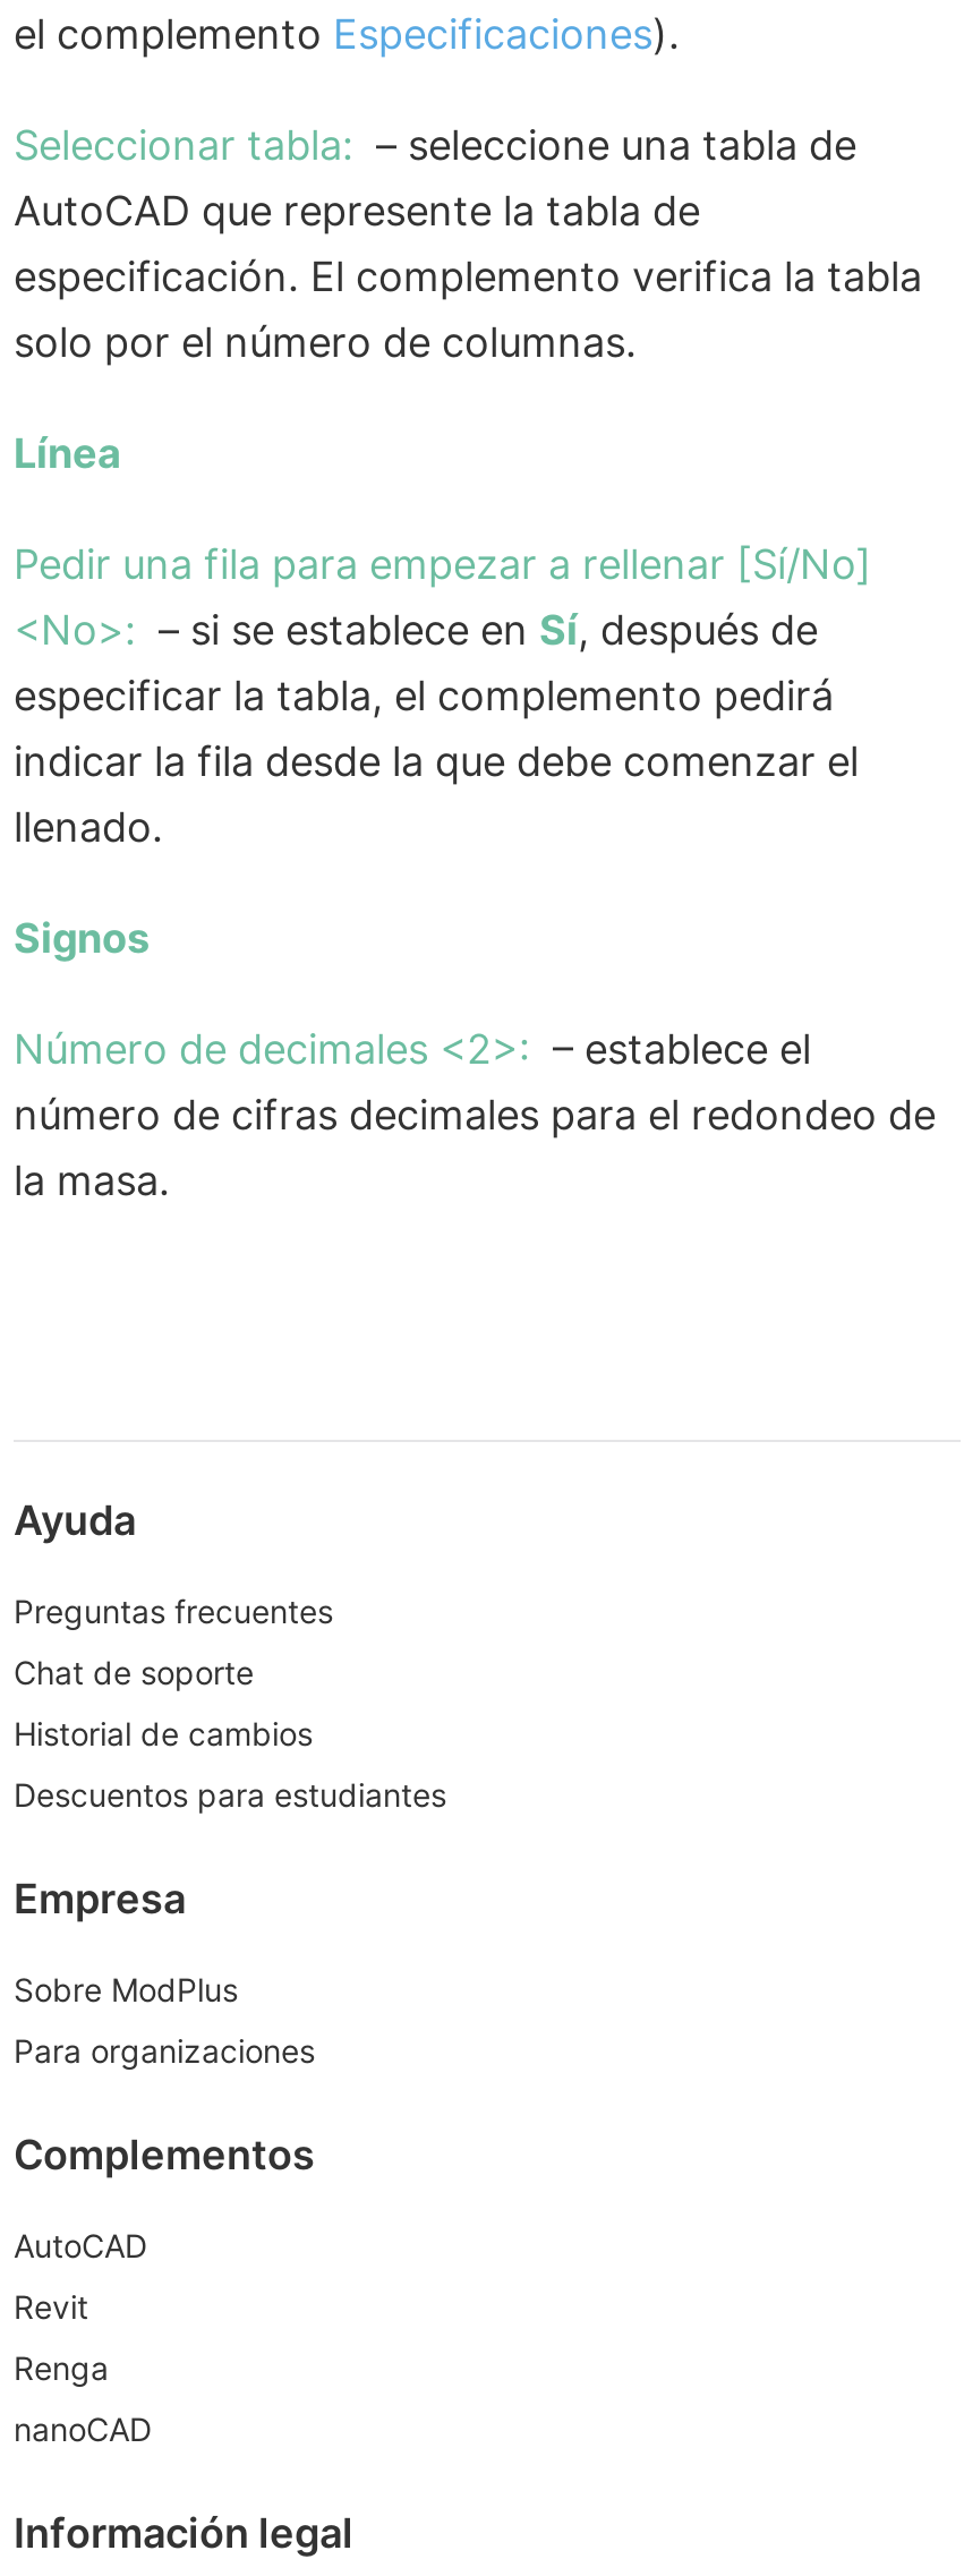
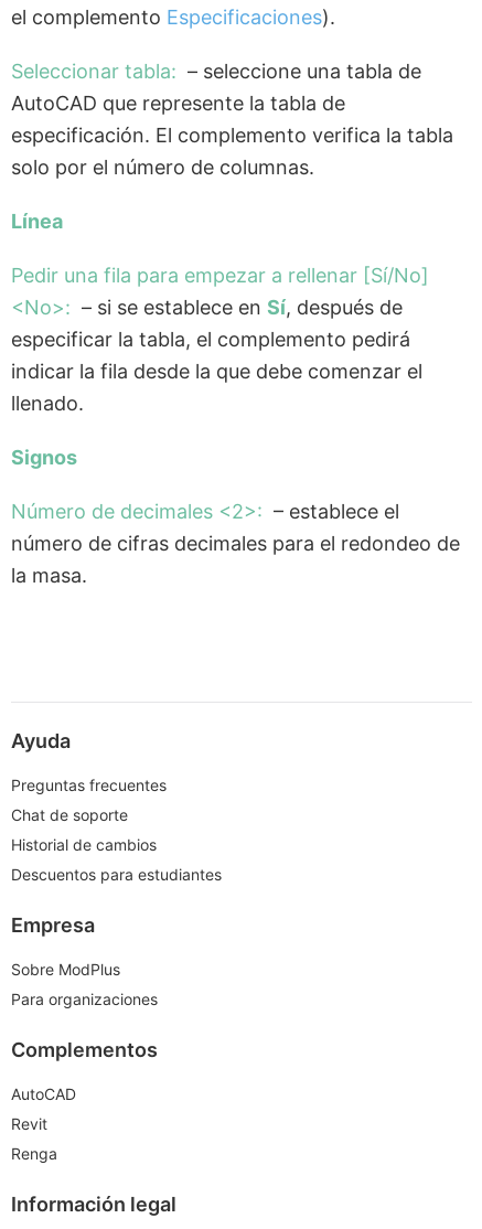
[14,2409,152,2448] nanoCAD -> none

